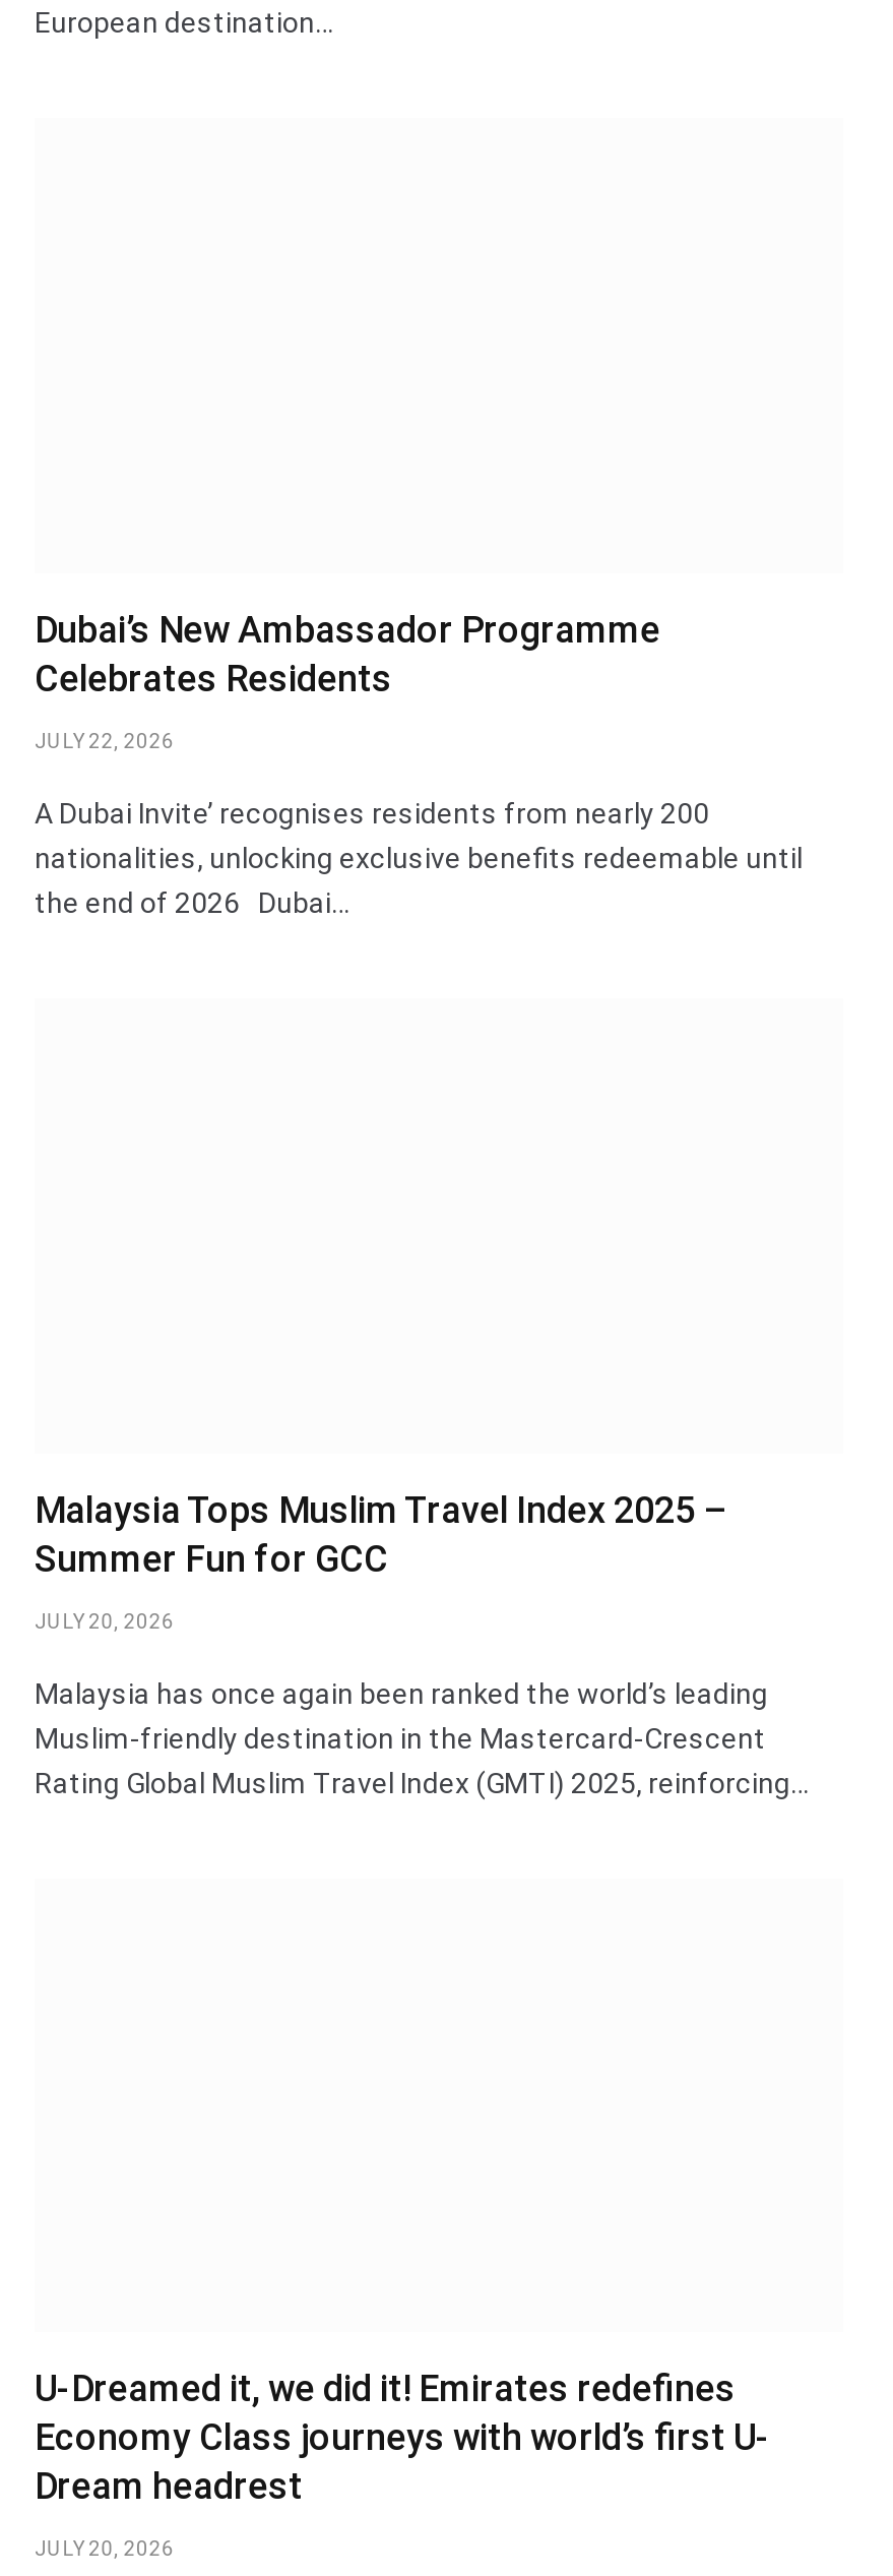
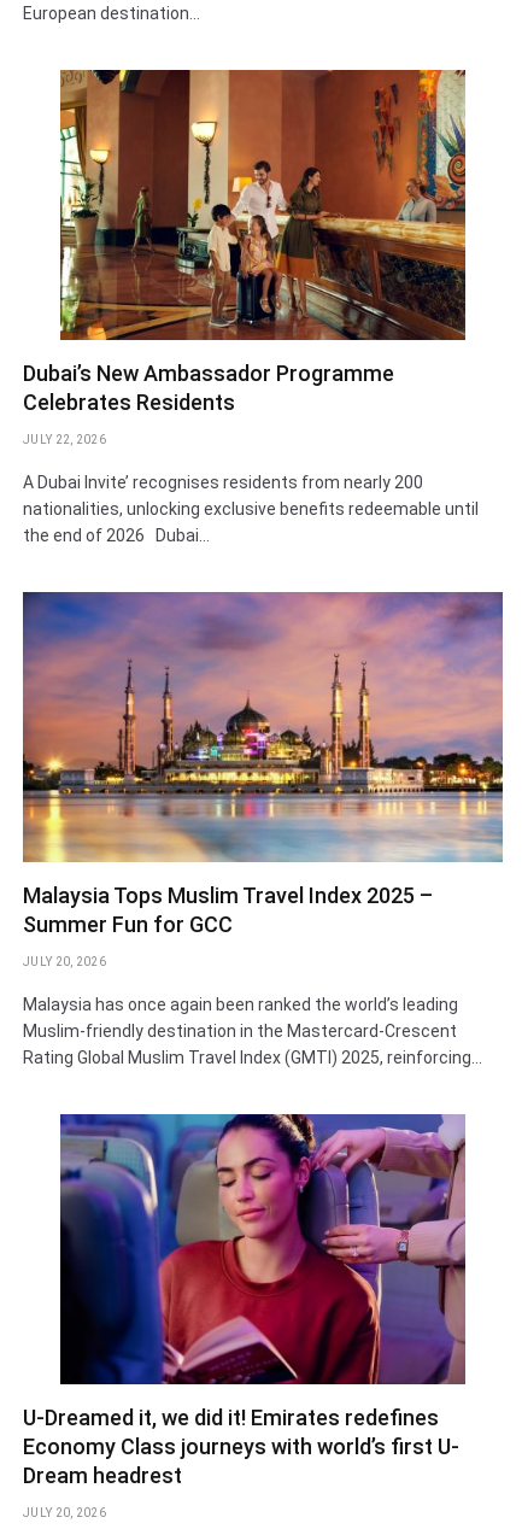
none -> [59,69,467,341] [image]
none -> [22,591,504,863] [image]
none -> [59,1113,467,1386] [image]

